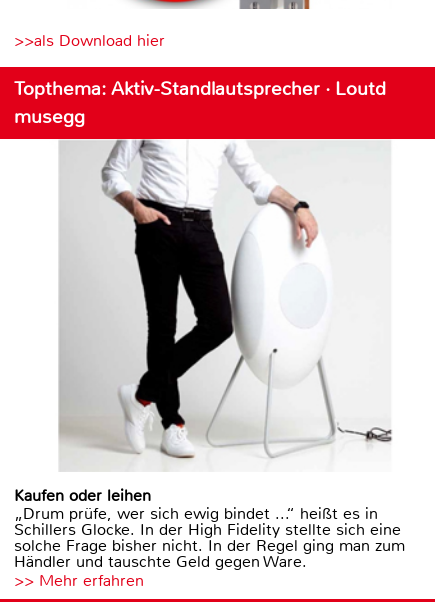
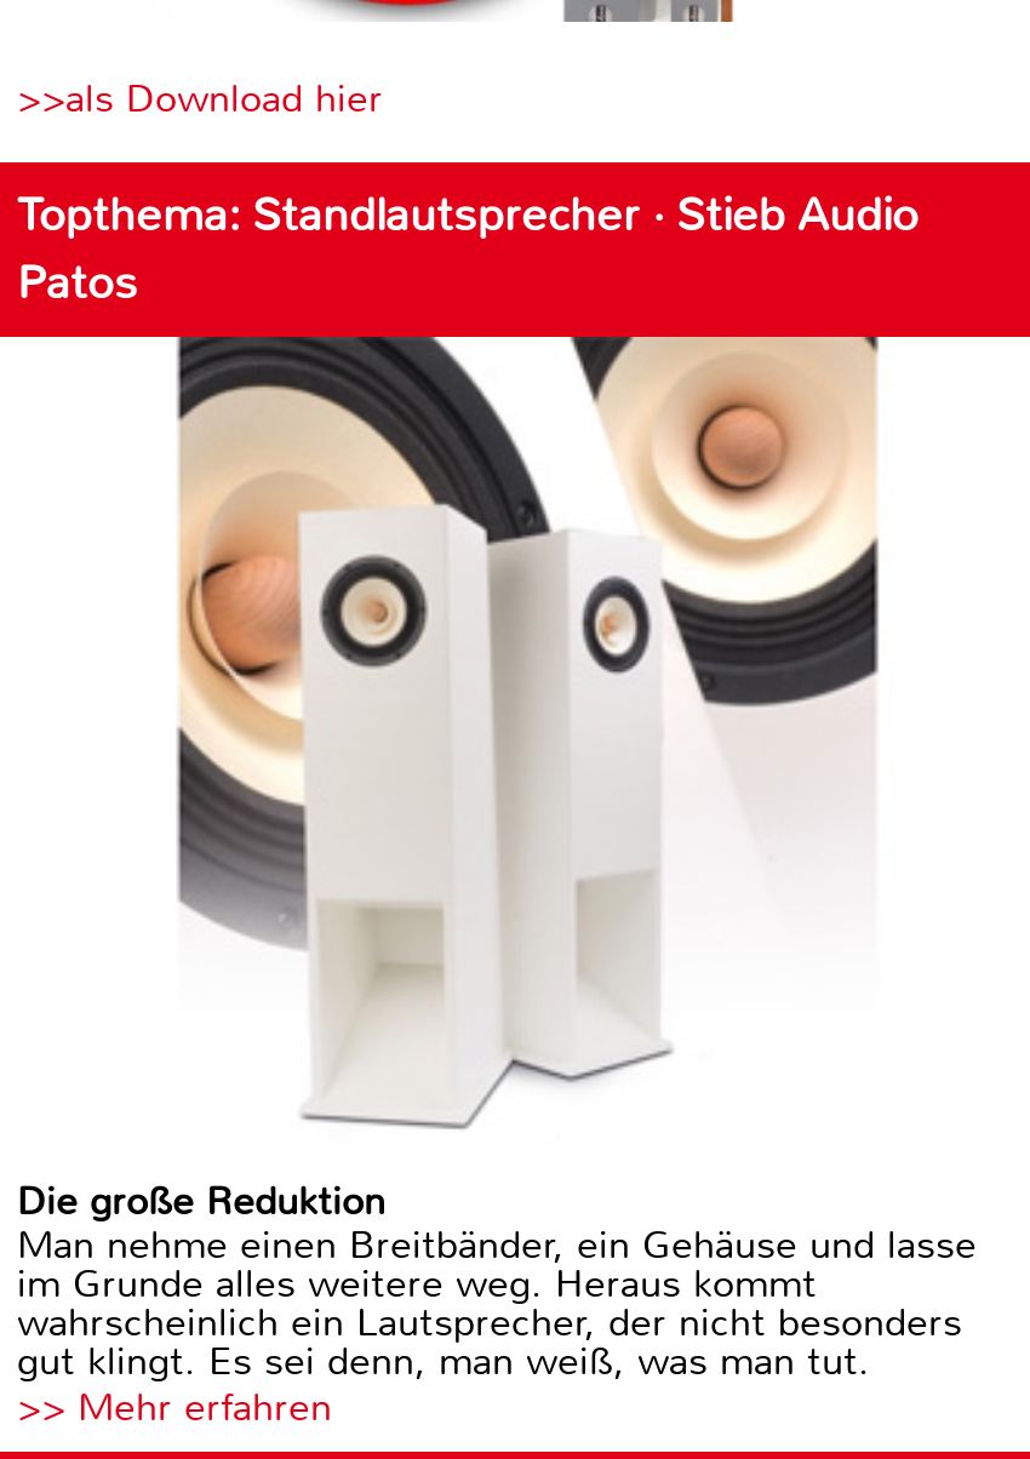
[14,76,386,129] Topthema: Aktiv-Standlautsprecher · Loutd | musegg -> [17,183,919,312] Topthema: Standlautsprecher · Stieb Audio | Patos
[14,138,405,571] [image] | Kaufen oder leihen | „Drum prüfe, wer sich ewig bindet ...“ heißt es in | Schillers Glocke. In der High Fidelity stellte sich eine | solche Frage bisher nicht. In der Regel ging man zum | Händler und tauschte Geld gegen Ware. -> [17,334,977,1385] [image] | Die große Reduktion | Man nehme einen Breitbänder, ein Gehäuse und lasse | im Grunde alles weitere weg. Heraus kommt | wahrscheinlich ein Lautsprecher, der nicht besonders | gut klingt. Es sei denn, man weiß, was man tut.

